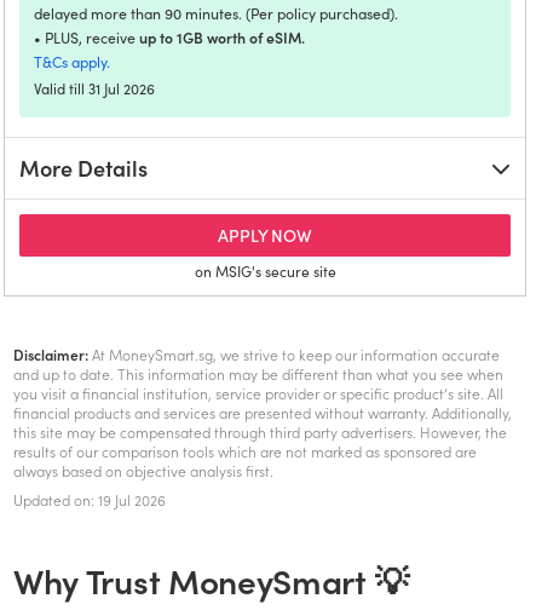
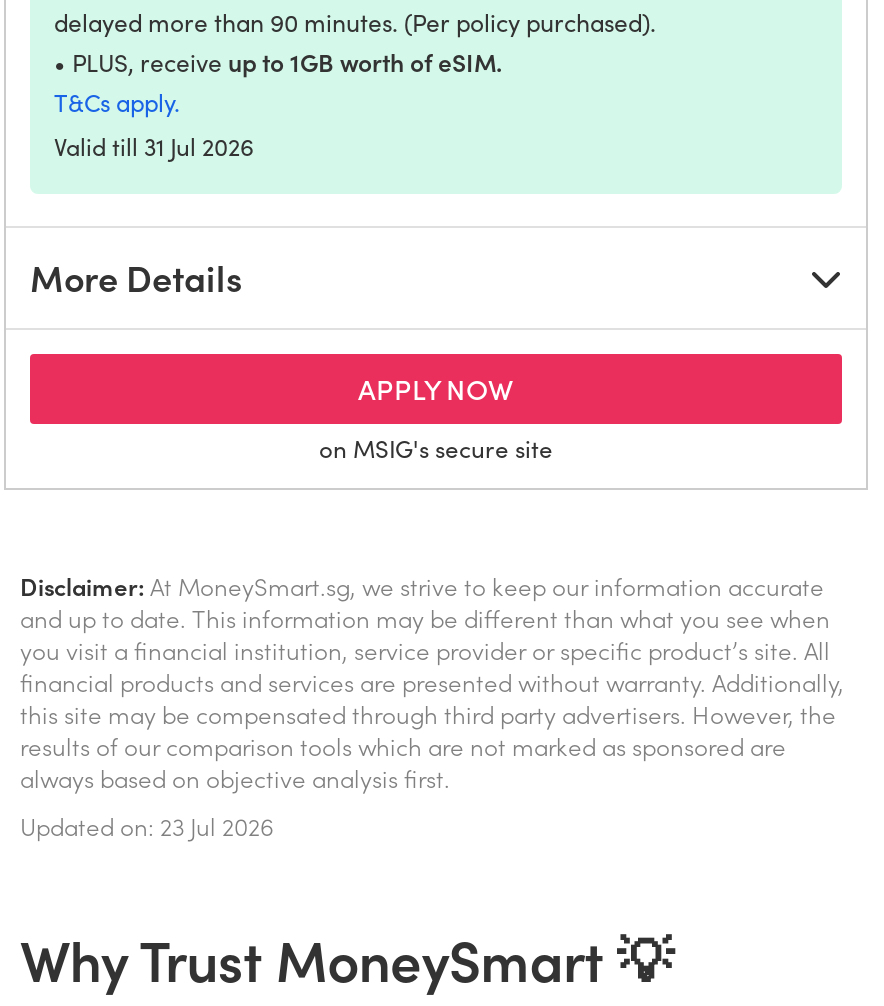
[13,488,166,509] Updated on: 19 Jul 2026 -> [20,807,274,841] Updated on: 23 Jul 2026

